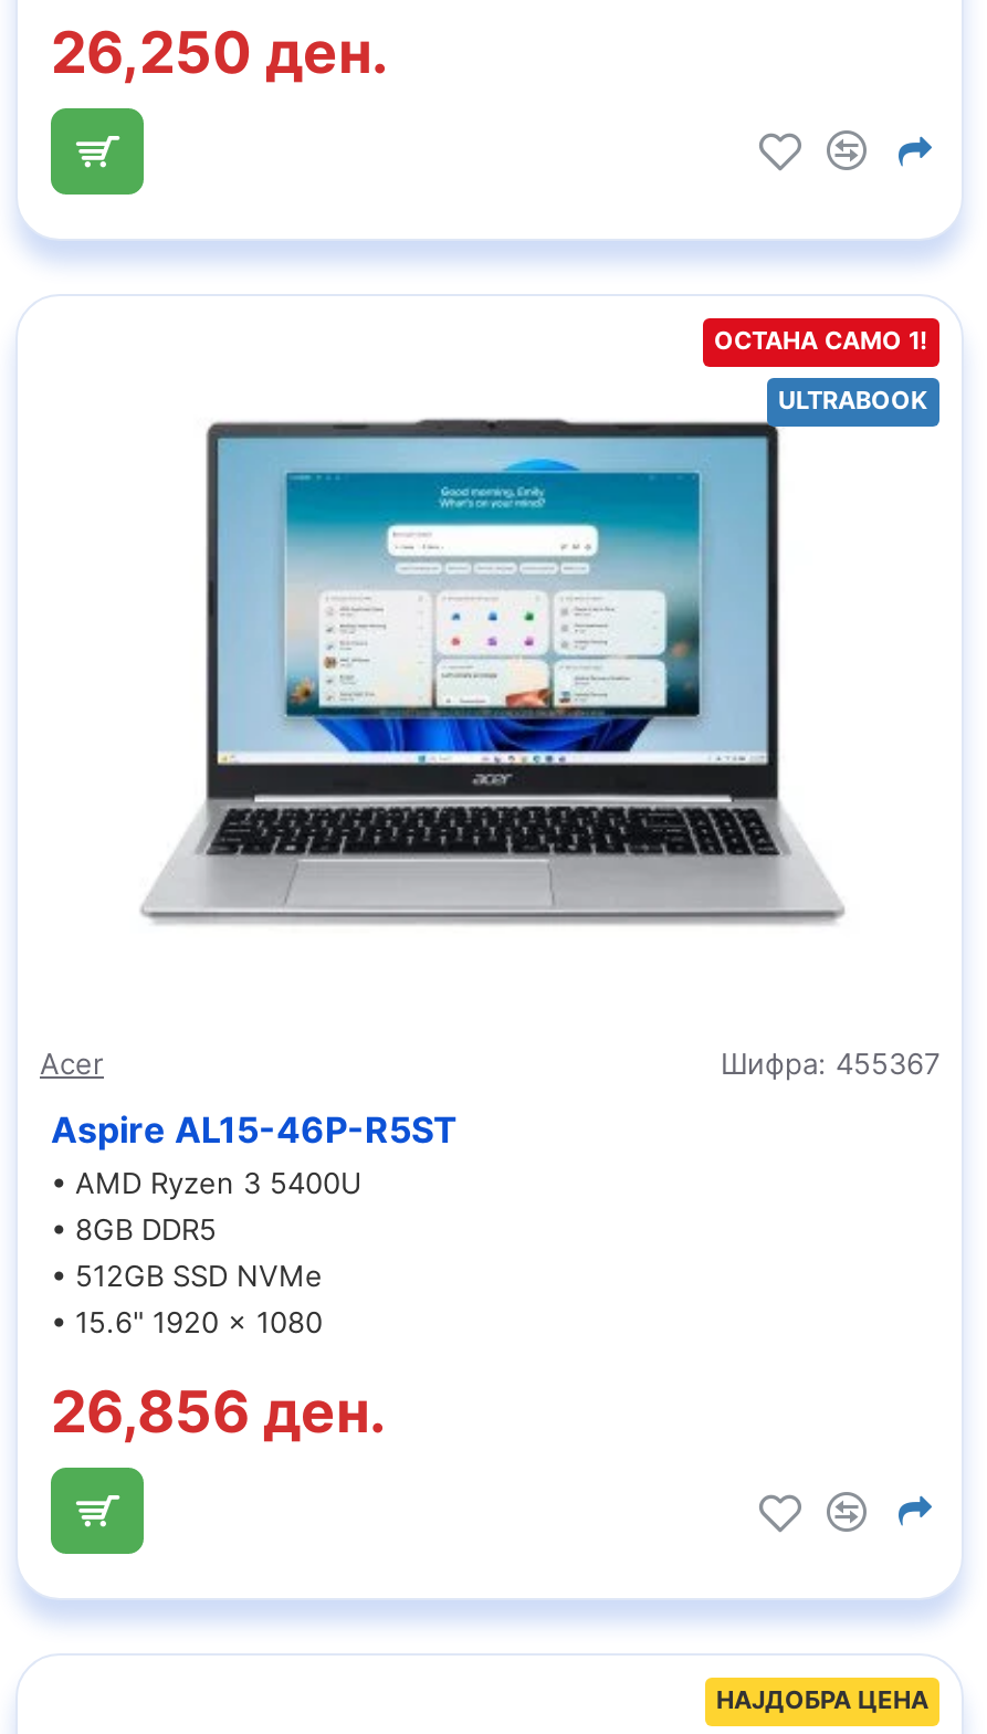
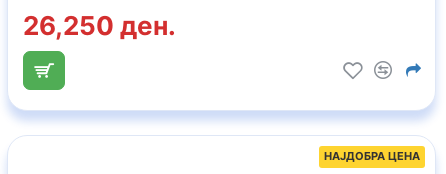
[714,324,928,415] ОСТАНА САМО 1! | ULTRABOOK -> none
[139,416,844,926] [image] -> none
[40,1046,939,1446] Acer | Шифра: 455367 | Aspire AL15-46P-R5ST | • AMD Ryzen 3 5400U | • 8GB DDR5 | • 512GB SSD NVMe | • 15.6" 1920 x 1080 | 26,856 ден. -> none

